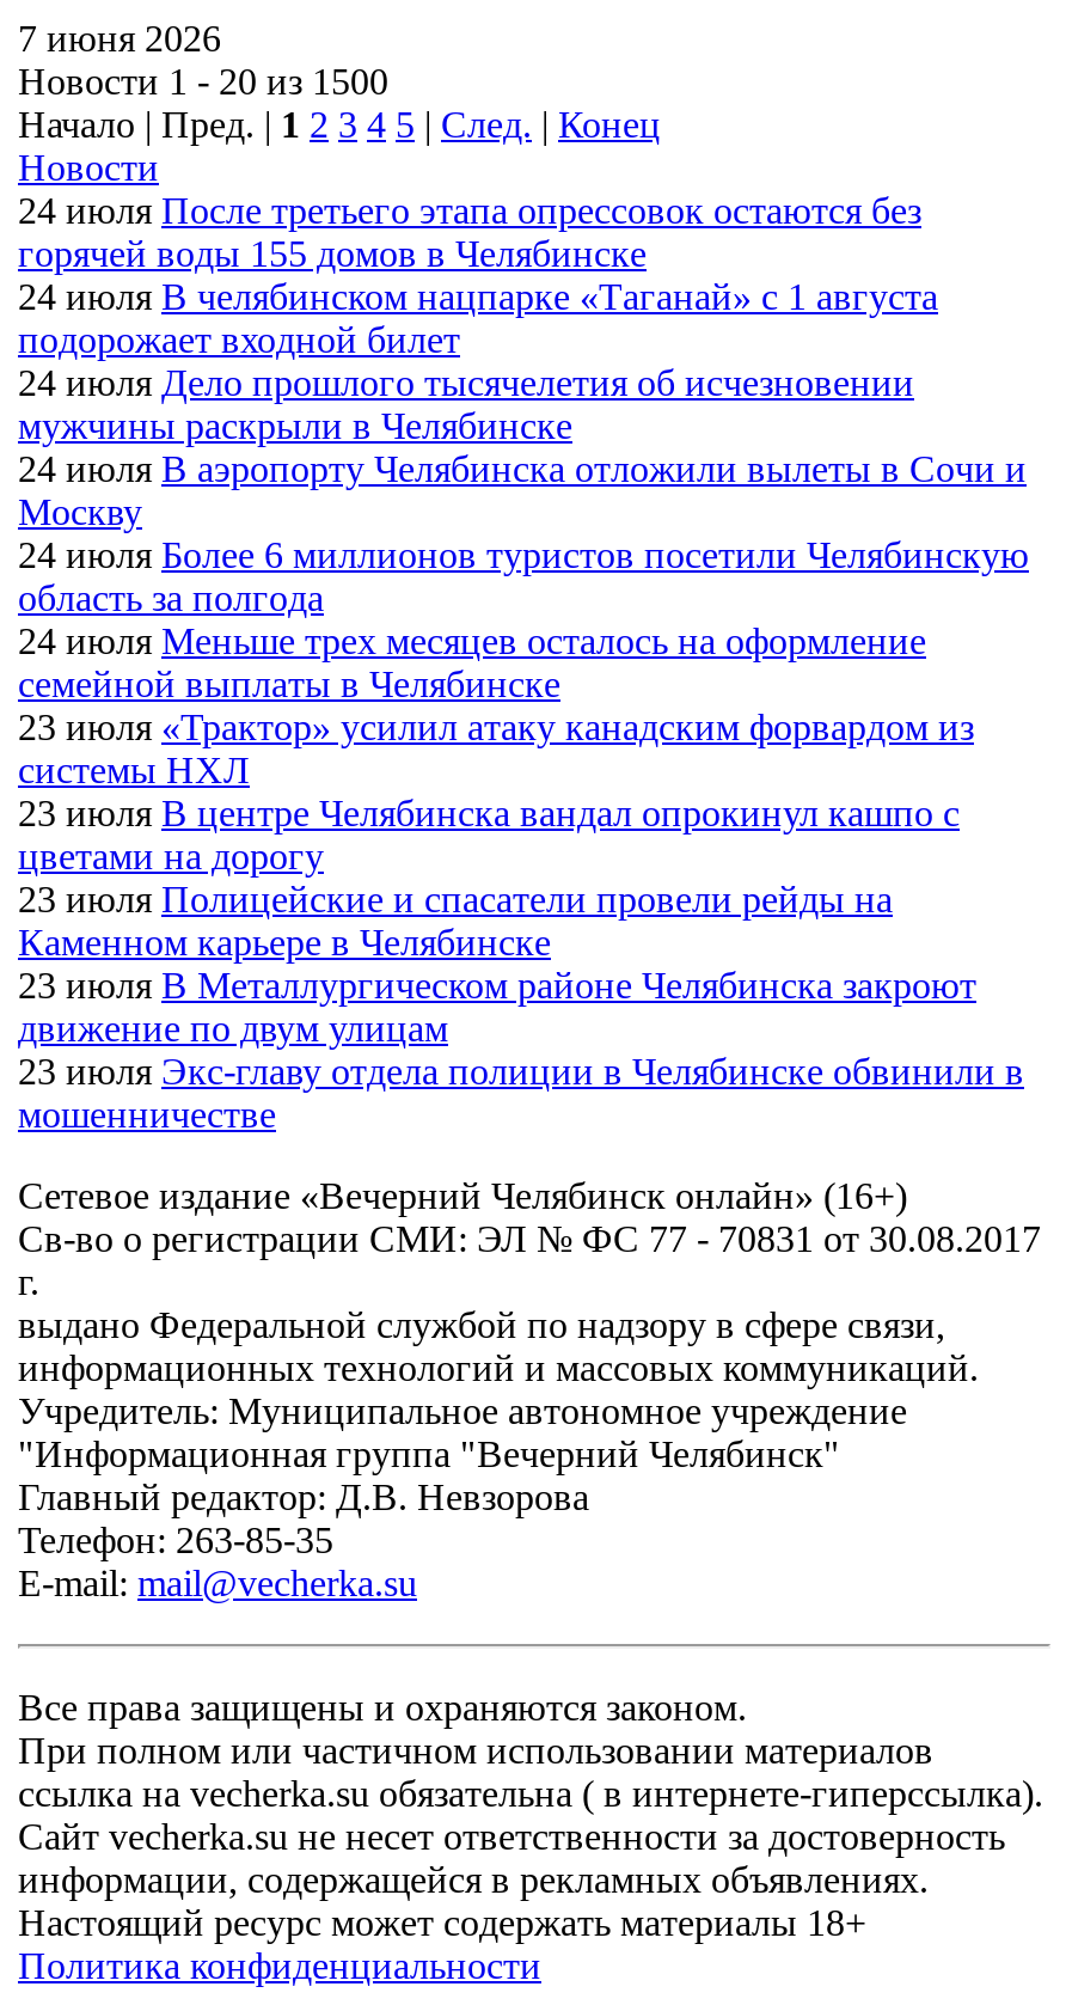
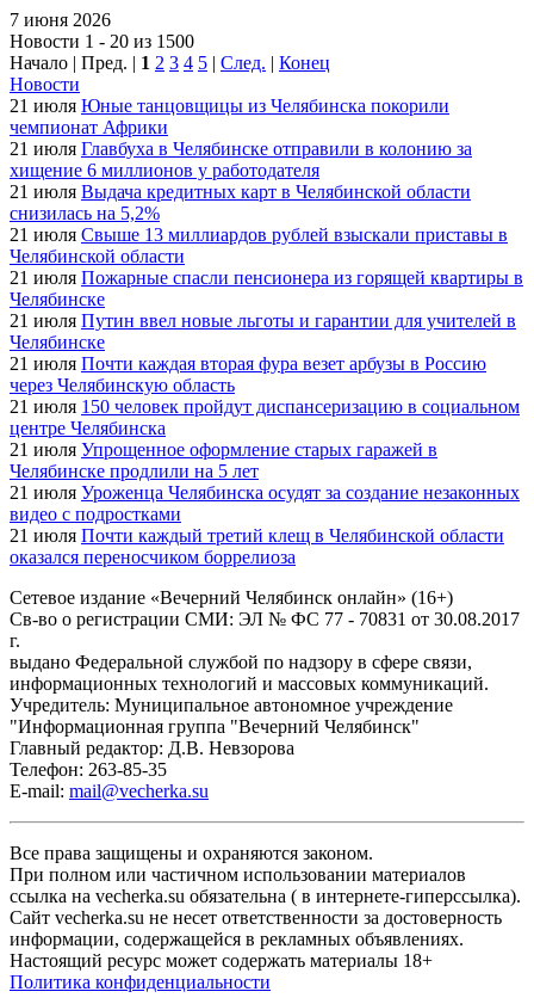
[18,191,1029,1136] 24 июля После третьего этапа опрессовок остаются без | горячей воды 155 домов в Челябинске | 24 июля В челябинском нацпарке «Таганай» с 1 августа | подорожает входной билет | 24 июля Дело прошлого тысячелетия об исчезновении | мужчины раскрыли в Челябинске | 24 июля В аэропорту Челябинска отложили вылеты в Сочи и | Москву | 24 июля Более 6 миллионов туристов посетили Челябинскую | область за полгода | 24 июля Меньше трех месяцев осталось на оформление | семейной выплаты в Челябинске | 23 июля «Трактор» усилил атаку канадским форвардом из | системы НХЛ | 23 июля В центре Челябинска вандал опрокинул кашпо с | цветами на дорогу | 23 июля Полицейские и спасатели провели рейды на | Каменном карьере в Челябинске | 23 июля В Металлургическом районе Челябинска закроют | движение по двум улицам | 23 июля Экс-главу отдела полиции в Челябинске обвинили в | мошенничестве -> [10,96,523,568] 21 июля Юные танцовщицы из Челябинска покорили | чемпионат Африки | 21 июля Главбуха в Челябинске отправили в колонию за | хищение 6 миллионов у работодателя | 21 июля Выдача кредитных карт в Челябинской области | снизилась на 5,2% | 21 июля Свыше 13 миллиардов рублей взыскали приставы в | Челябинской области | 21 июля Пожарные спасли пенсионера из горящей квартиры в | Челябинске | 21 июля Путин ввел новые льготы и гарантии для учителей в | Челябинске | 21 июля Почти каждая вторая фура везет арбузы в Россию | через Челябинскую область | 21 июля 150 человек пройдут диспансеризацию в социальном | центре Челябинска | 21 июля Упрощенное оформление старых гаражей в | Челябинске продлили на 5 лет | 21 июля Уроженца Челябинска осудят за создание незаконных | видео с подростками | 21 июля Почти каждый третий клещ в Челябинской области | оказался переносчиком боррелиоза

